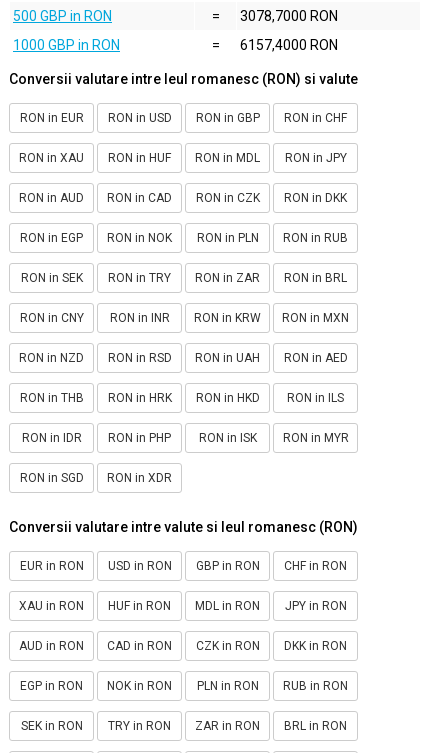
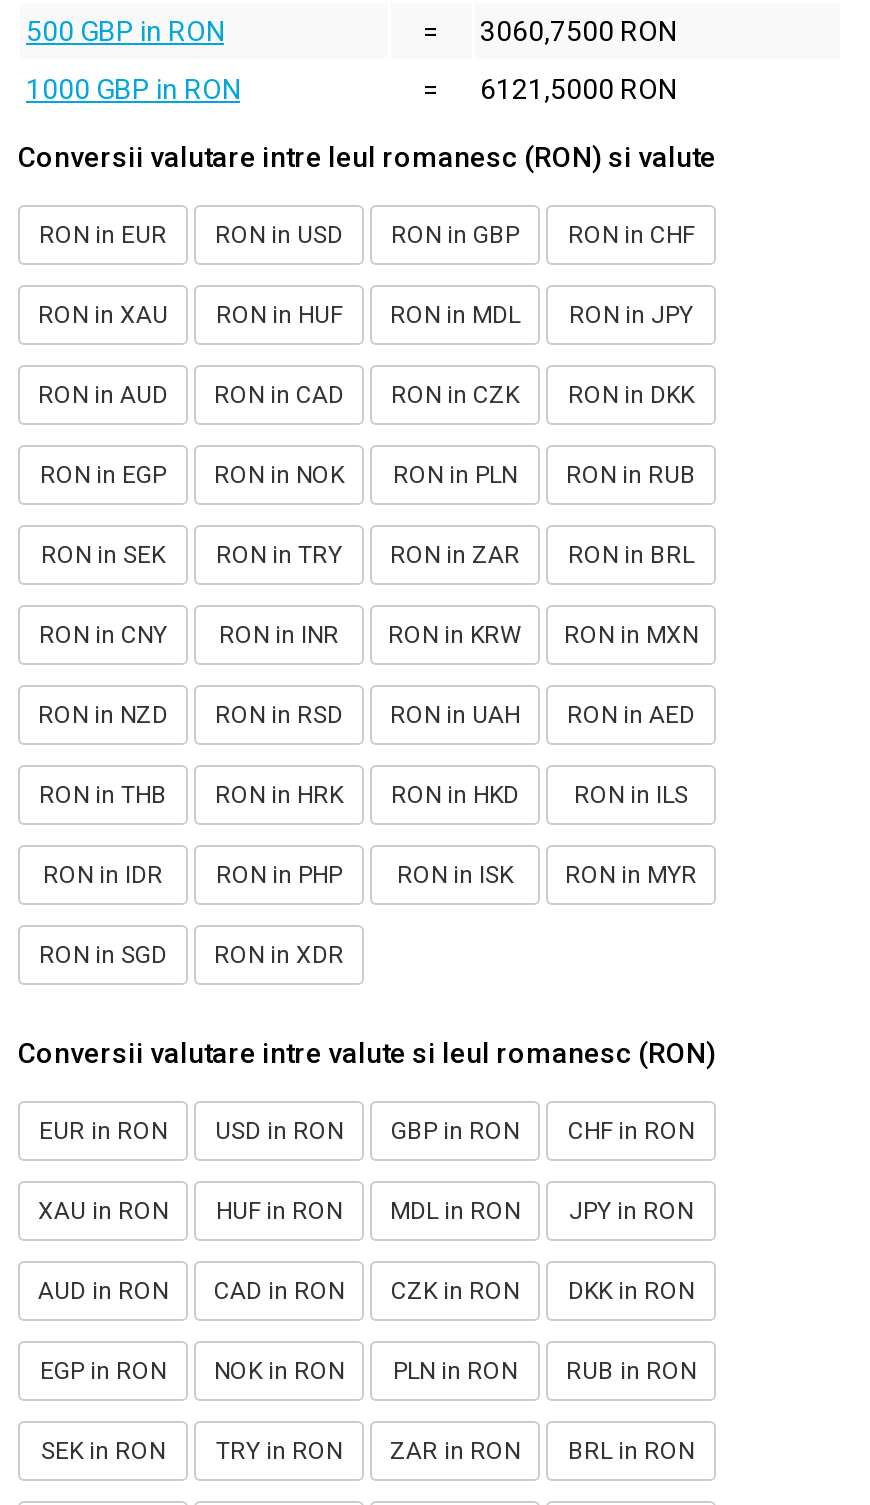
[240,8,338,24] 3078,7000 RON -> [480,15,676,47] 3060,7500 RON
[240,37,338,53] 6157,4000 RON -> [480,73,676,105] 6121,5000 RON

